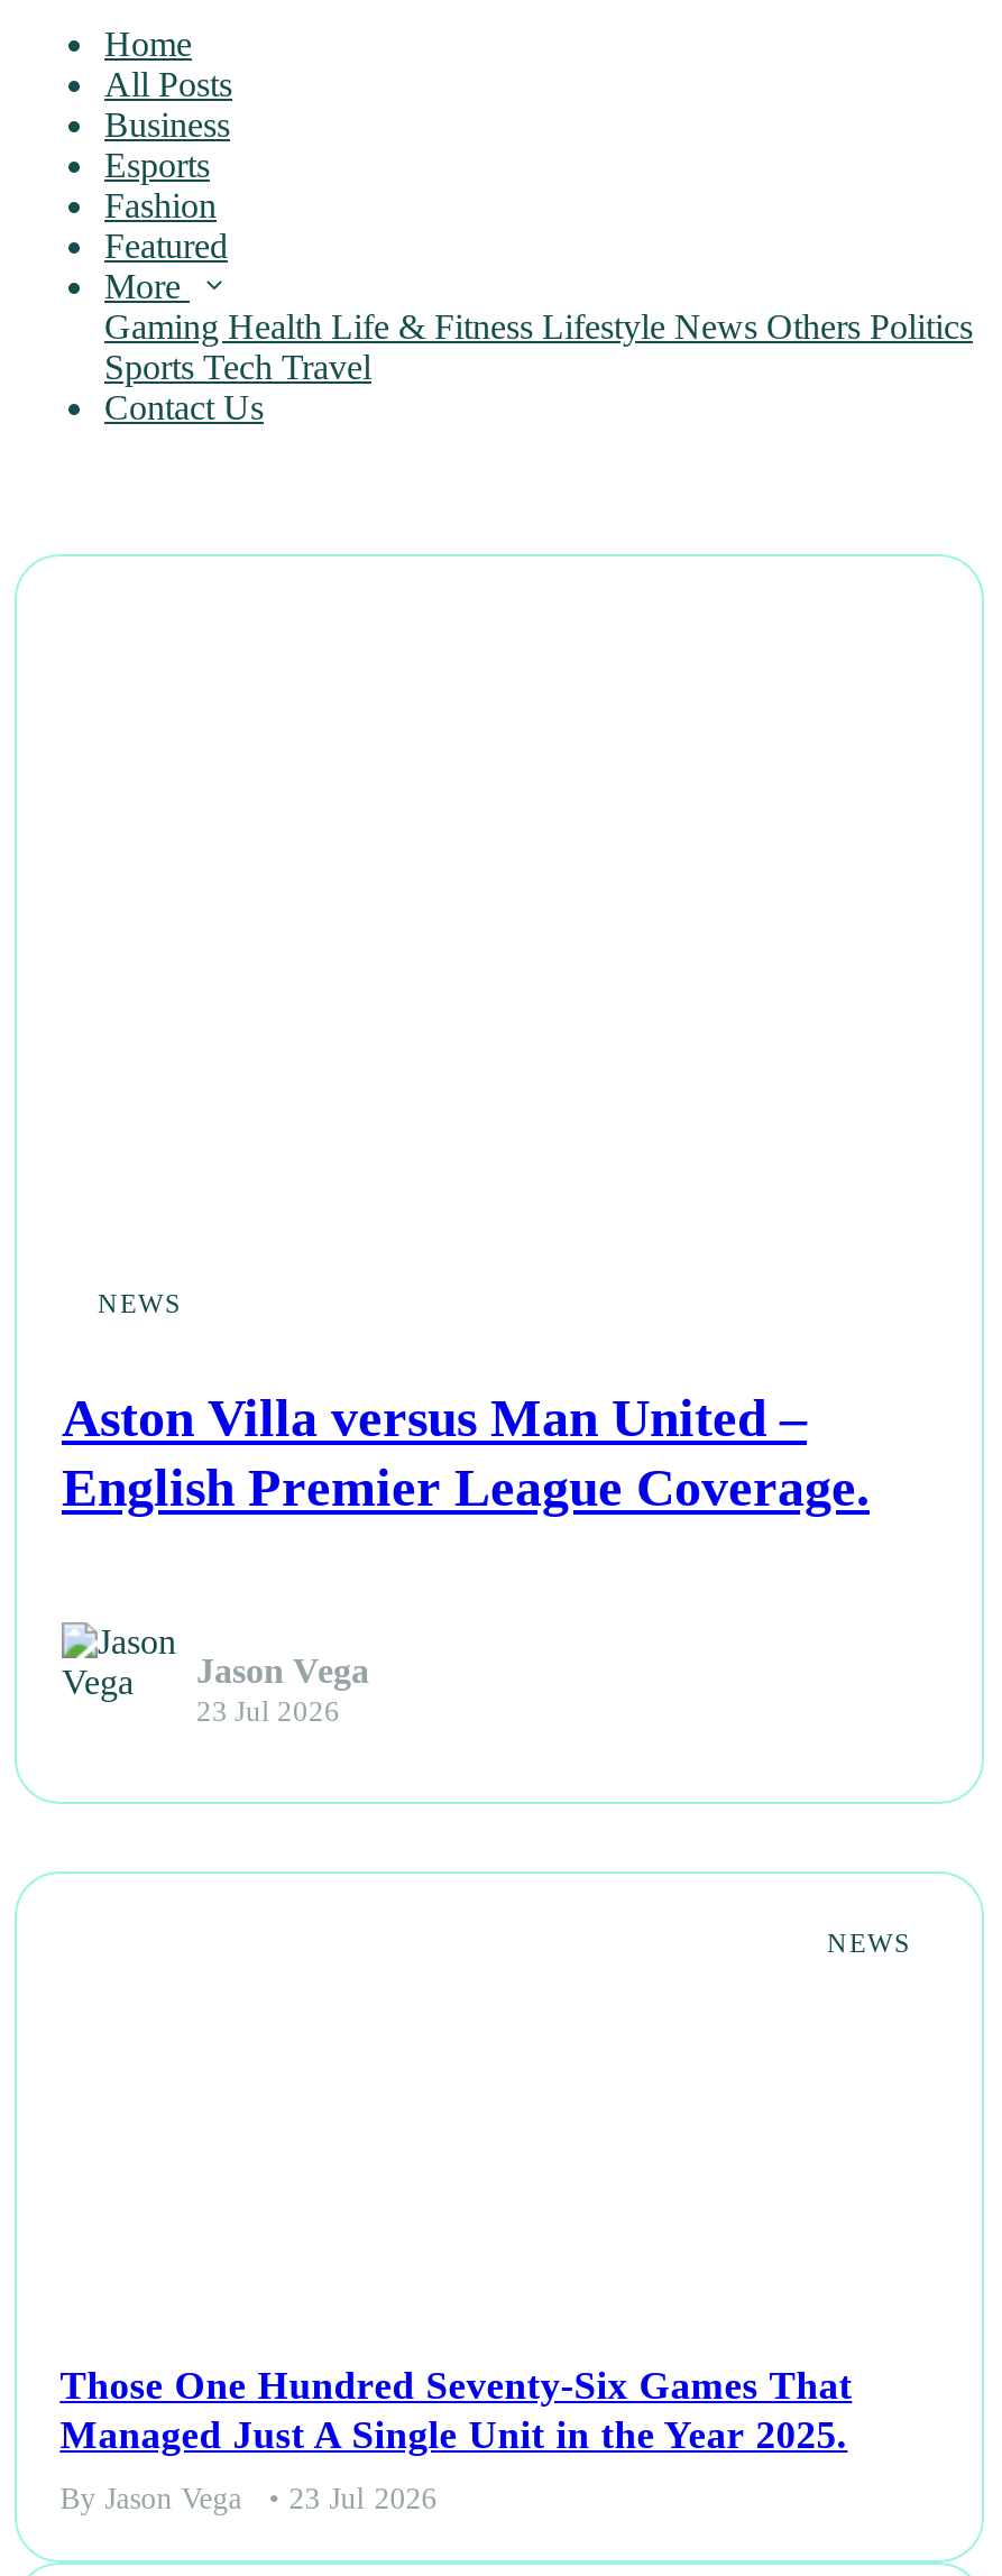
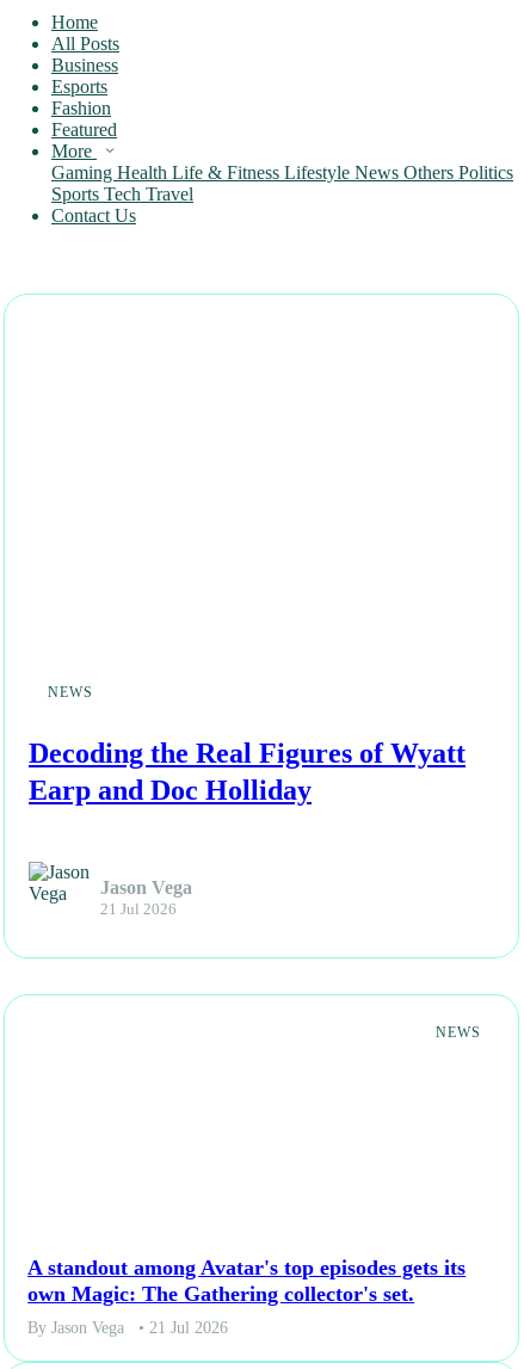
[62,1389,870,1517] Aston Villa versus Man United – | English Premier League Coverage. -> [29,738,466,806] Decoding the Real Figures of Wyatt | Earp and Doc Holliday
[196,1695,340,1727] 23 Jul 2026 -> [100,901,177,917] 21 Jul 2026
[60,2362,852,2457] Those One Hundred Seventy-Six Games That | Managed Just A Single Unit in the Year 2025. -> [28,1255,466,1306] A standout among Avatar's top episodes gets its | own Magic: The Gathering collector's set.
[60,2481,437,2515] By Jason Vega • 23 Jul 2026 -> [28,1319,228,1337] By Jason Vega • 21 Jul 2026

